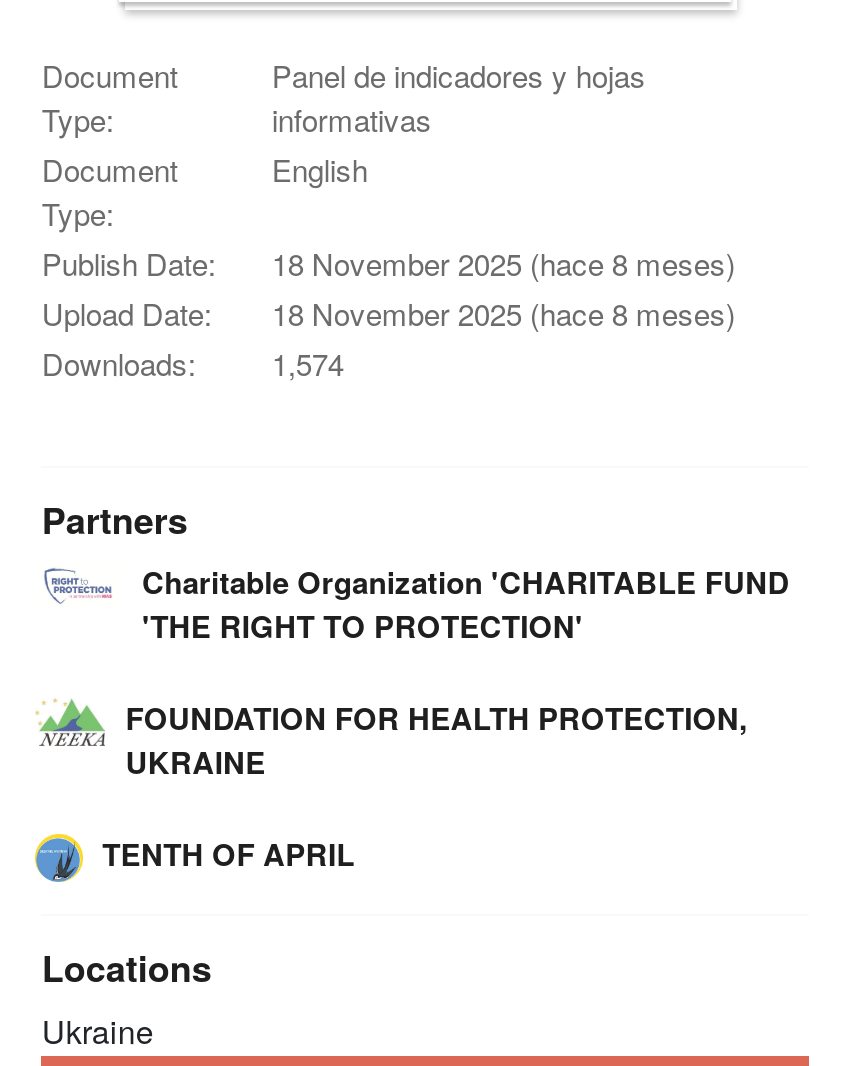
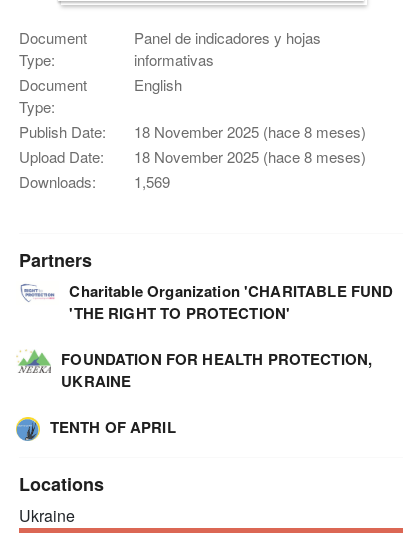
[42,342,344,384] Downloads: 1,574 -> [19,171,170,192] Downloads: 1,569

